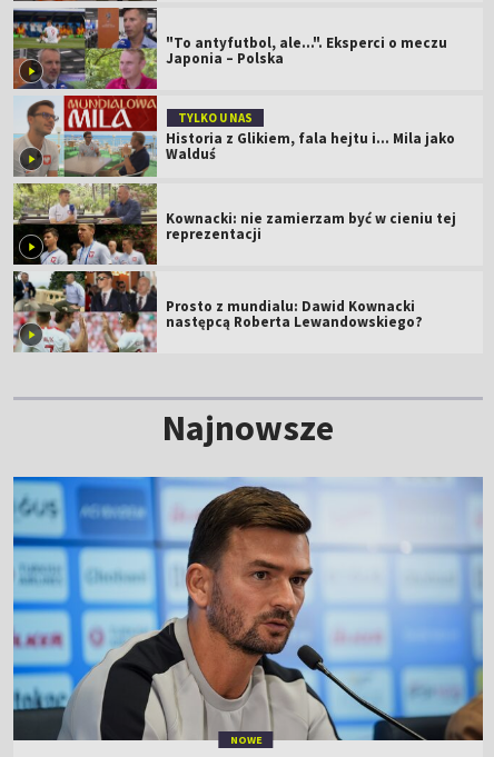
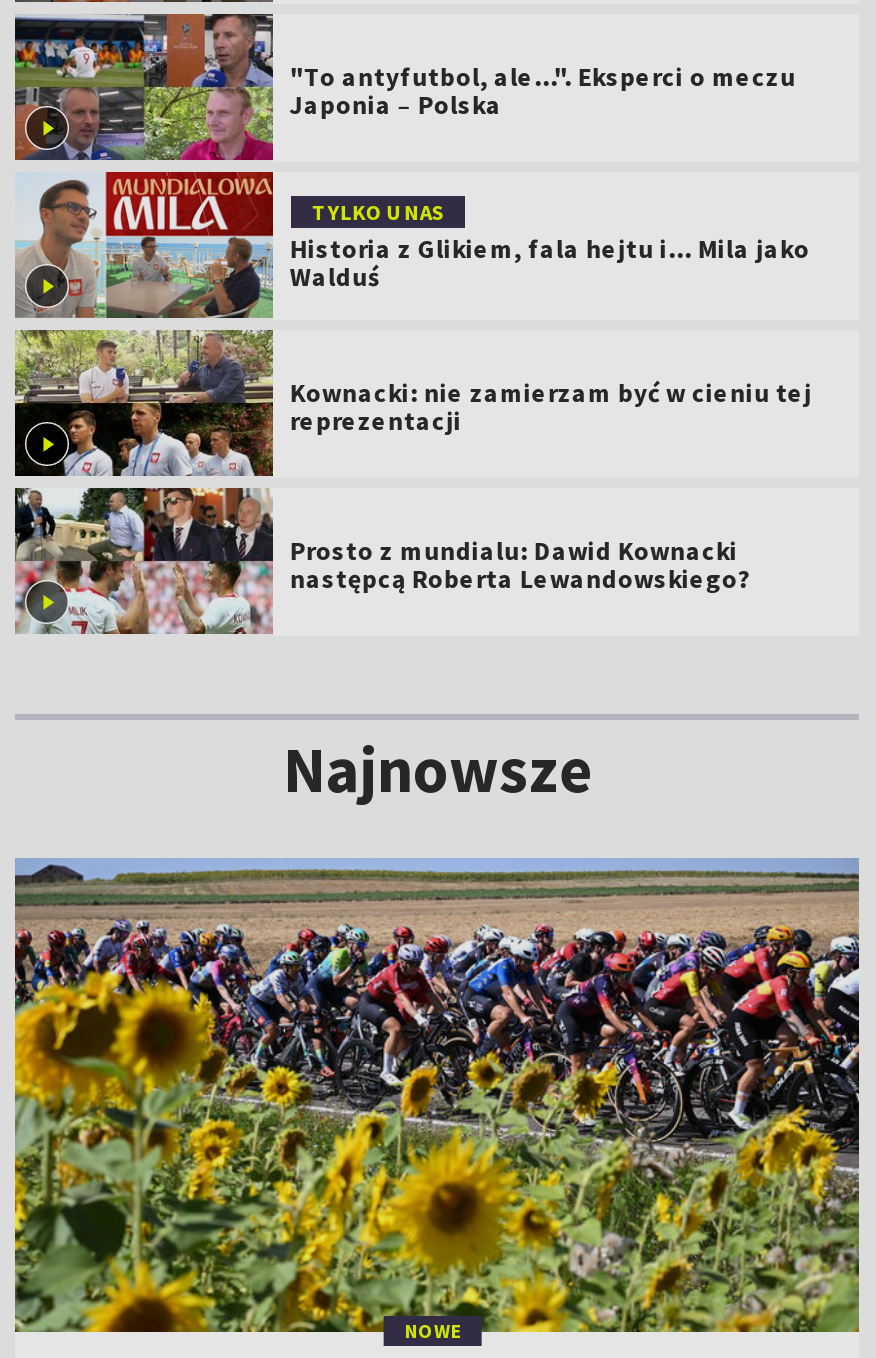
[12,477,484,741] [image] -> [13,858,861,1334] [image]

